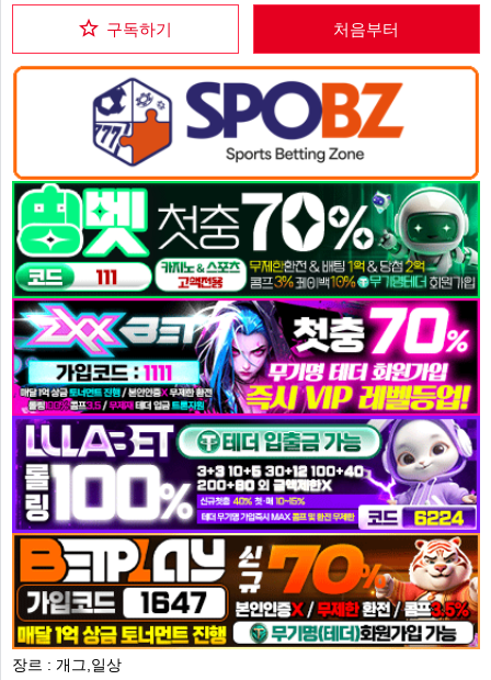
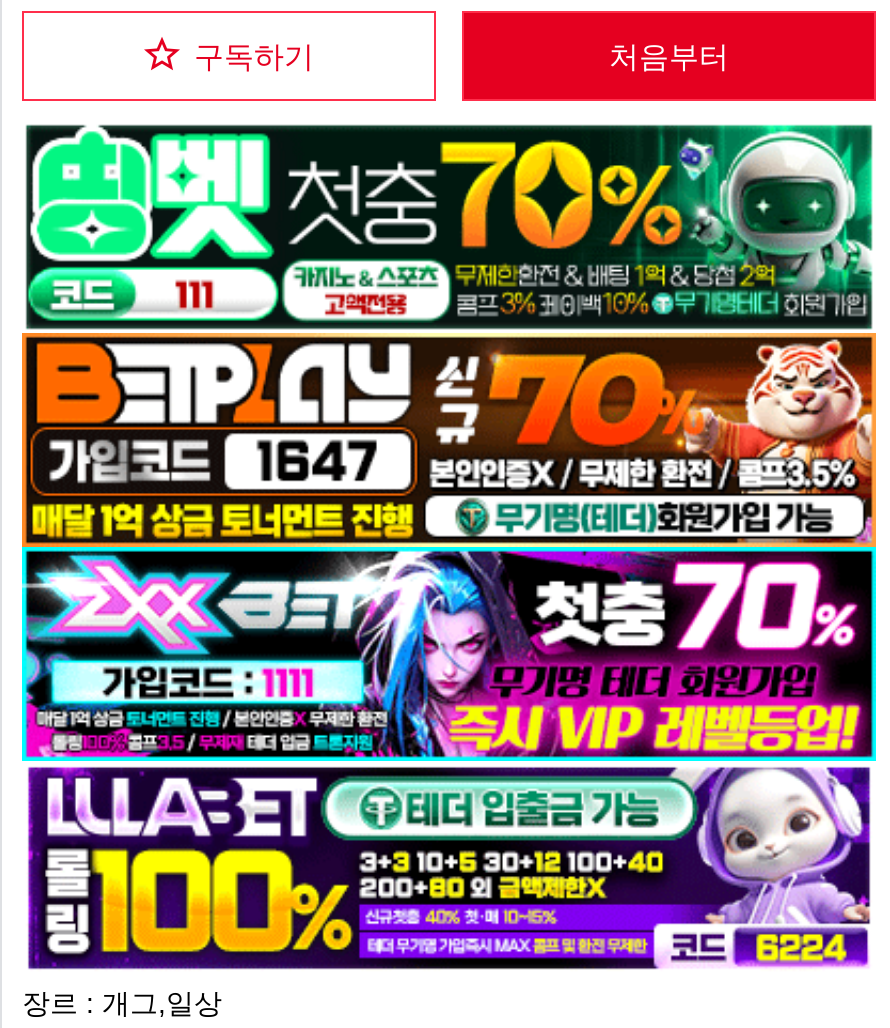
[11,65,481,650] [image] -> [20,123,878,973] [image]

